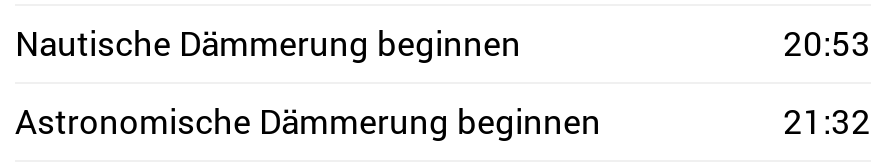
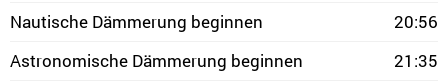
[783,20,871,66] 20:53 -> [394,10,438,33] 20:56
[783,98,871,144] 21:32 -> [394,49,438,72] 21:35

